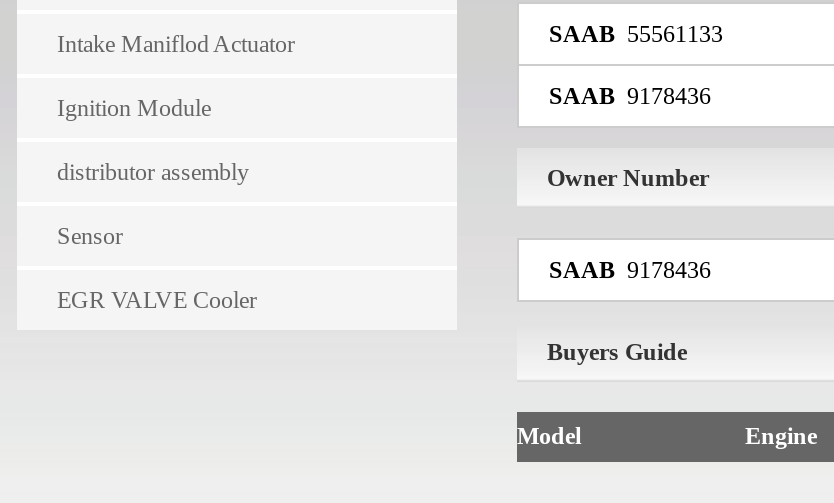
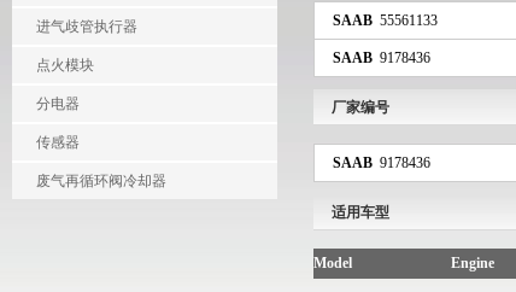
[57,30,295,58] Intake Maniflod Actuator -> [36,18,137,35] 进气歧管执行器
[57,94,211,122] Ignition Module -> [36,57,94,74] 点火模块
[57,158,249,186] distributor assembly -> [36,95,80,112] 分电器
[547,164,709,192] Owner Number -> [332,99,389,116] 厂家编号
[57,222,123,250] Sensor -> [36,134,80,151] 传感器
[57,286,257,314] EGR VALVE Cooler -> [36,173,166,189] 废气再循环阀冷却器
[547,338,687,366] Buyers Guide -> [332,204,389,221] 适用车型

